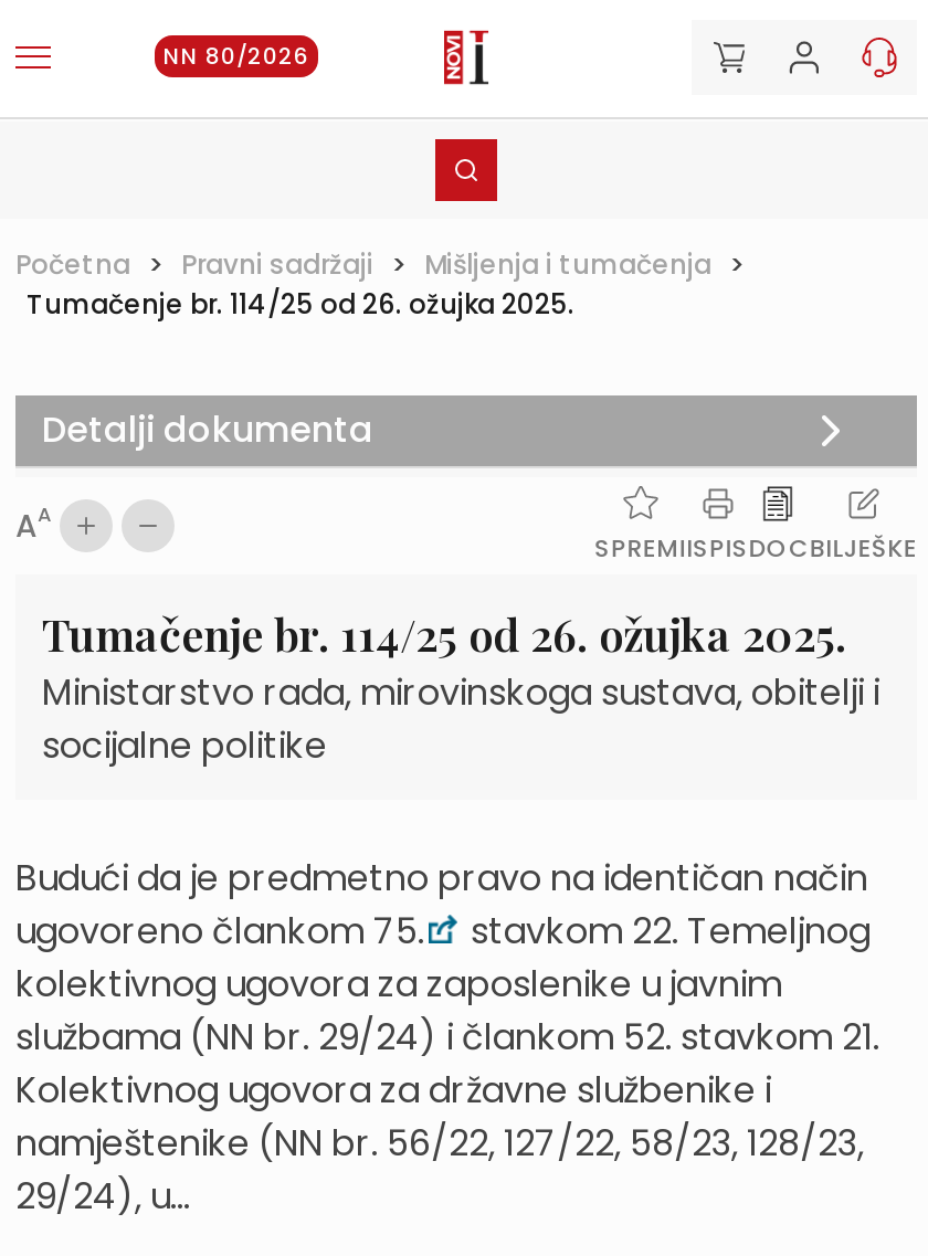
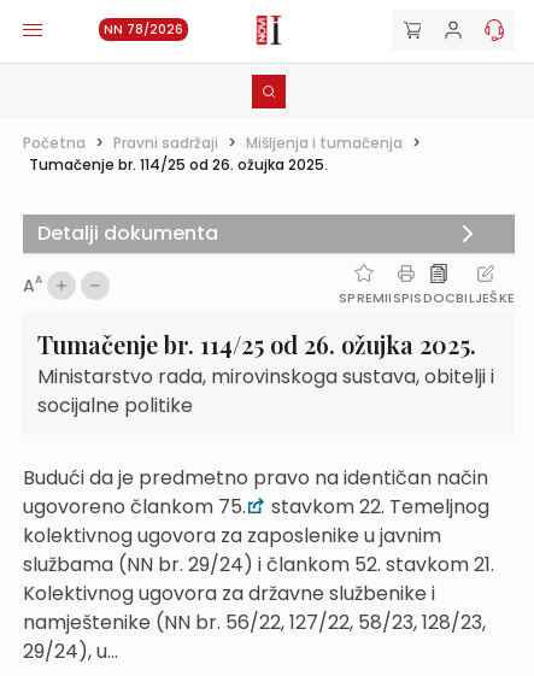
[164,40,309,73] NN 80/2026 -> [104,20,183,39] NN 78/2026

